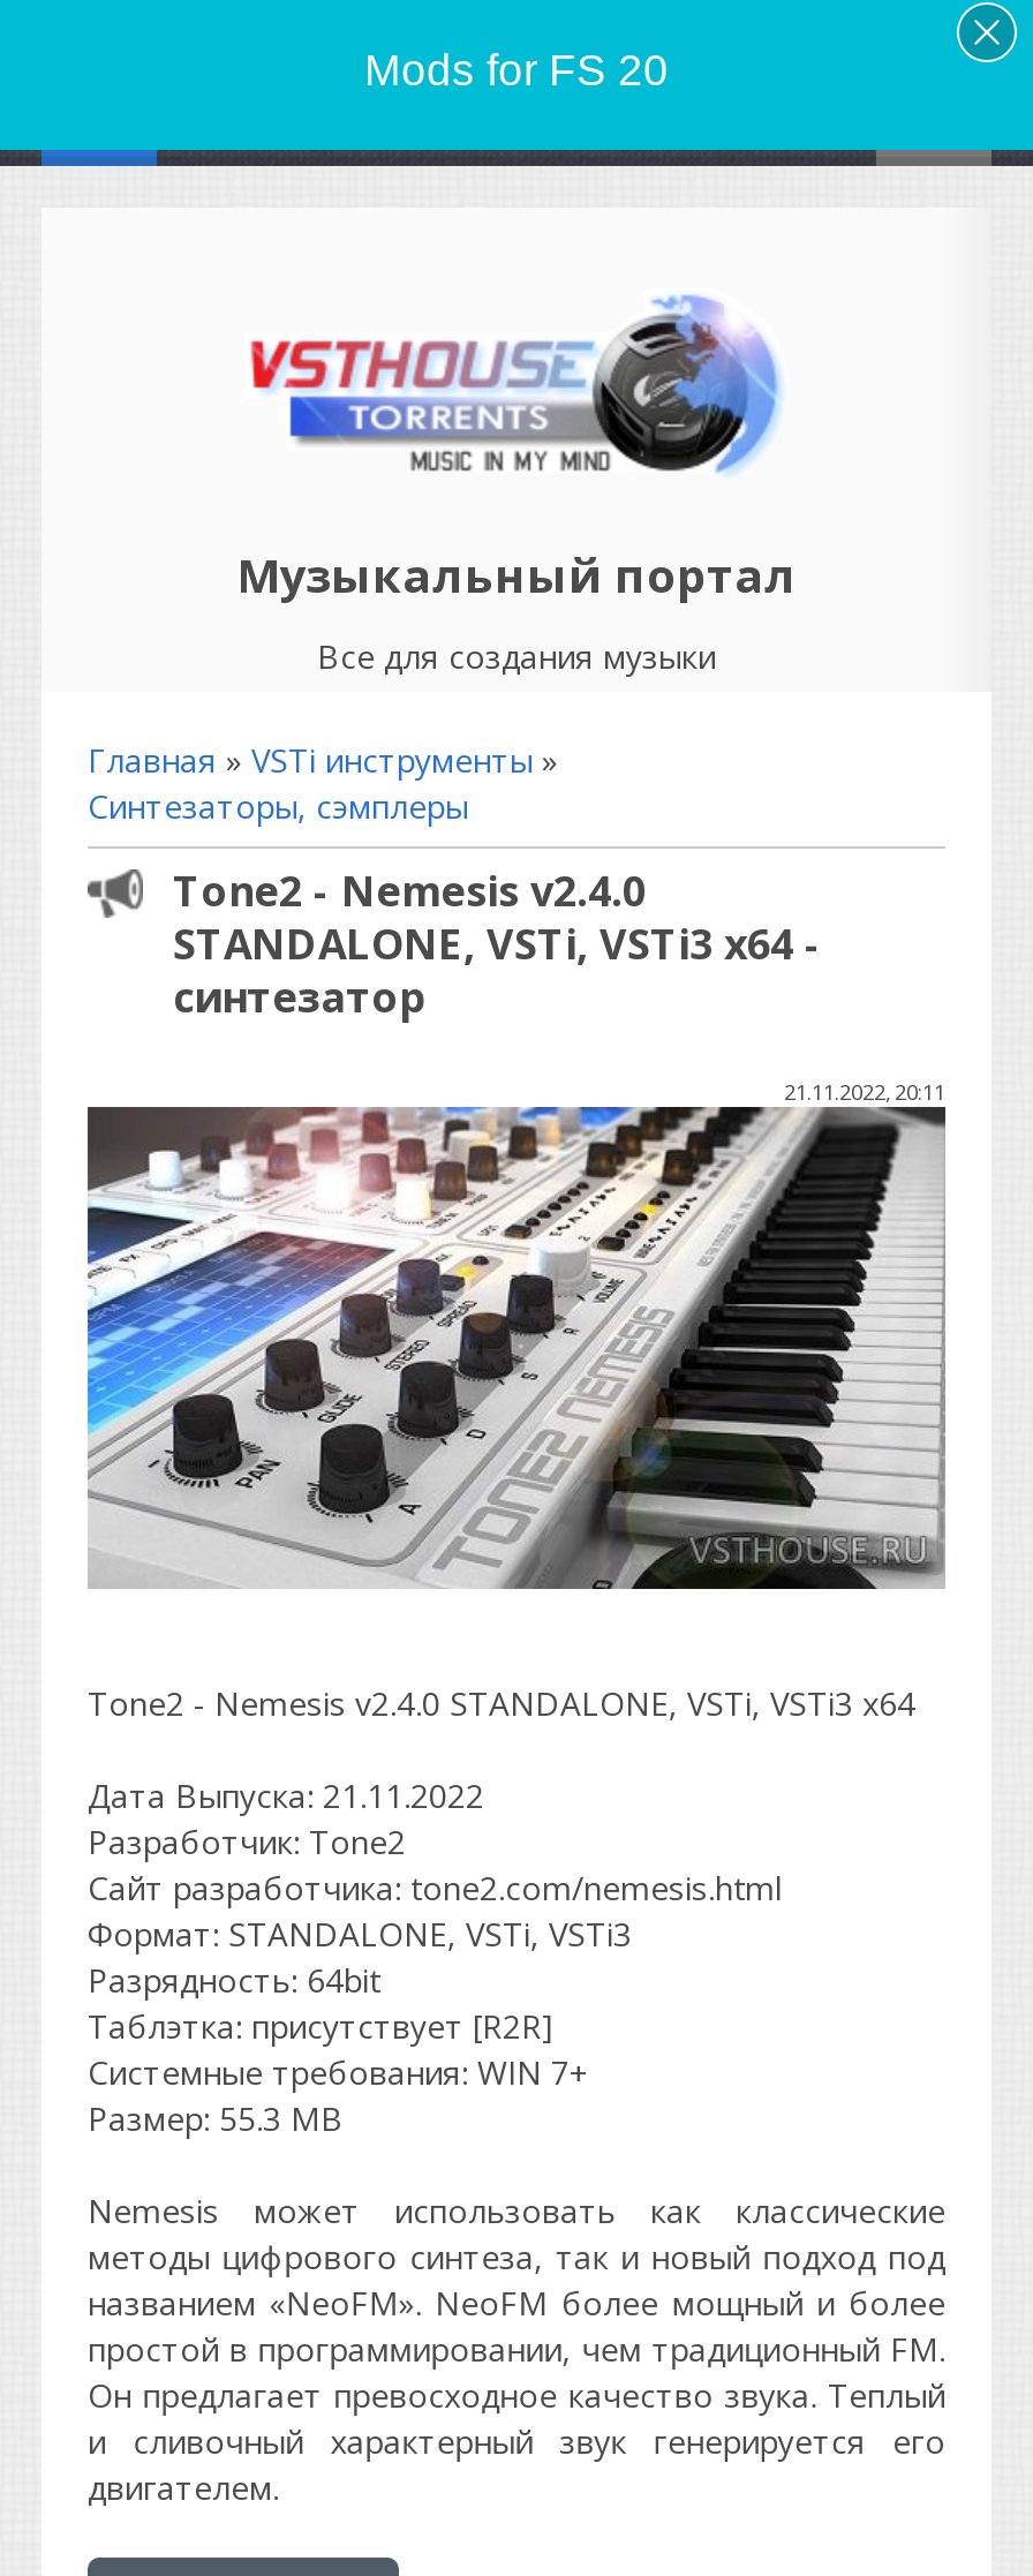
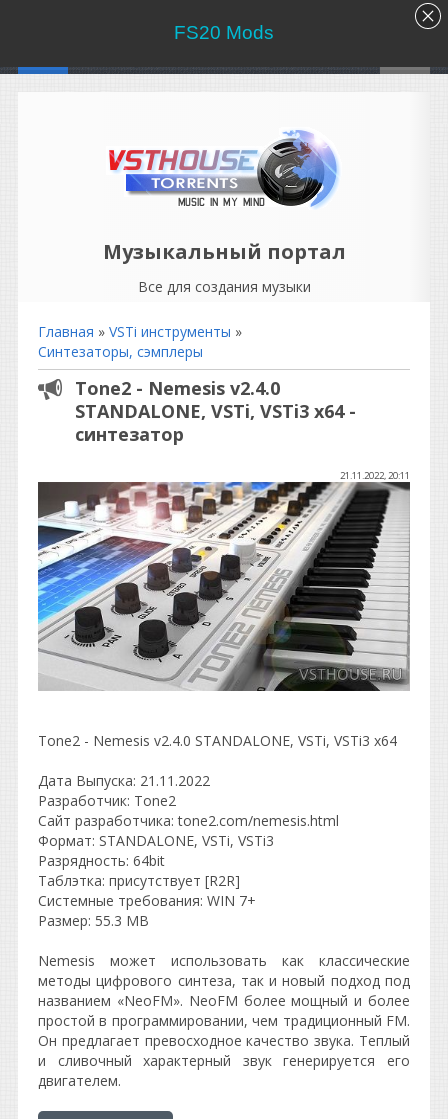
[364,46,669,95] Mods for FS 20 -> [174,22,274,43] FS20 Mods

